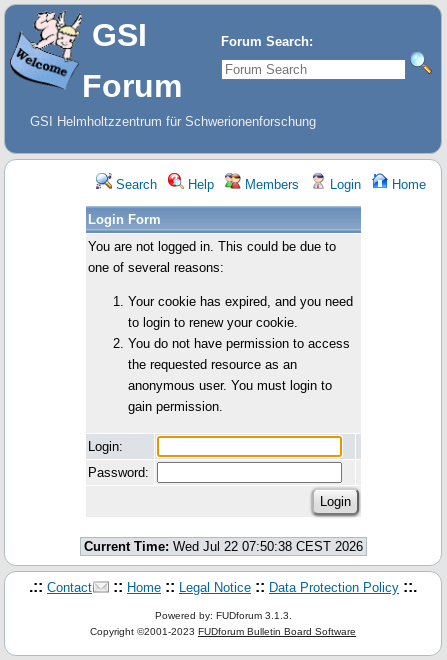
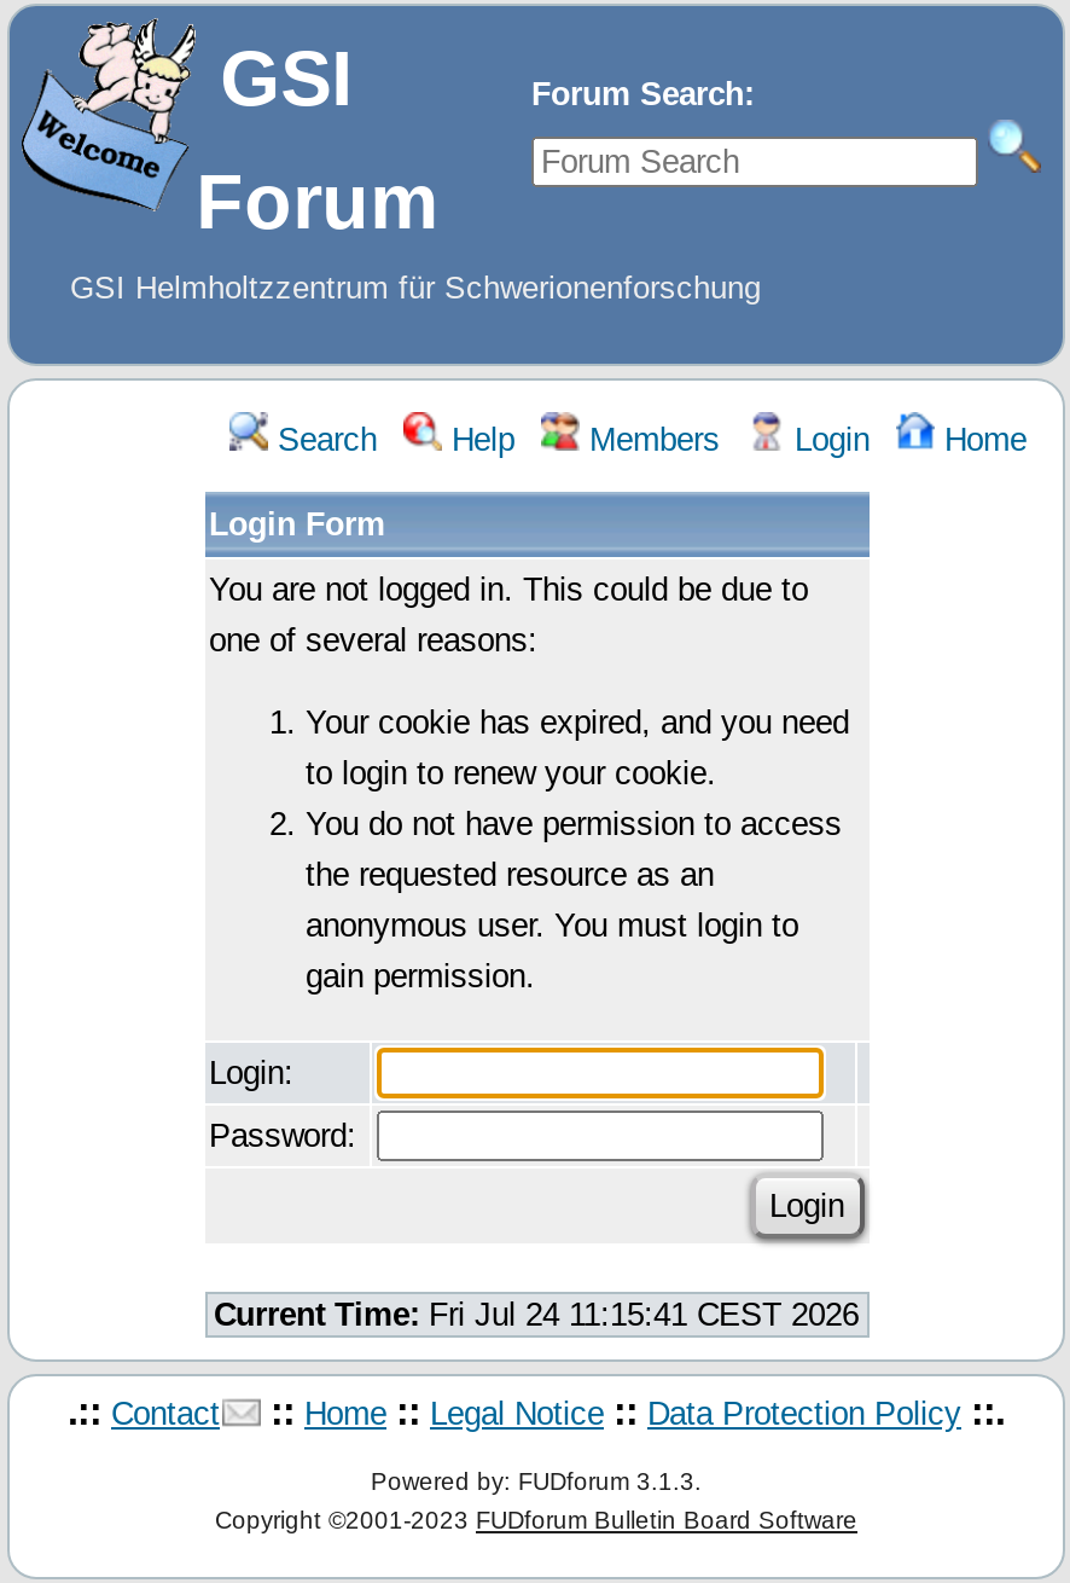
[83,539,362,554] Current Time: Wed Jul 22 07:50:38 CEST 2026 -> [214,1297,859,1333] Current Time: Fri Jul 24 11:15:41 CEST 2026

